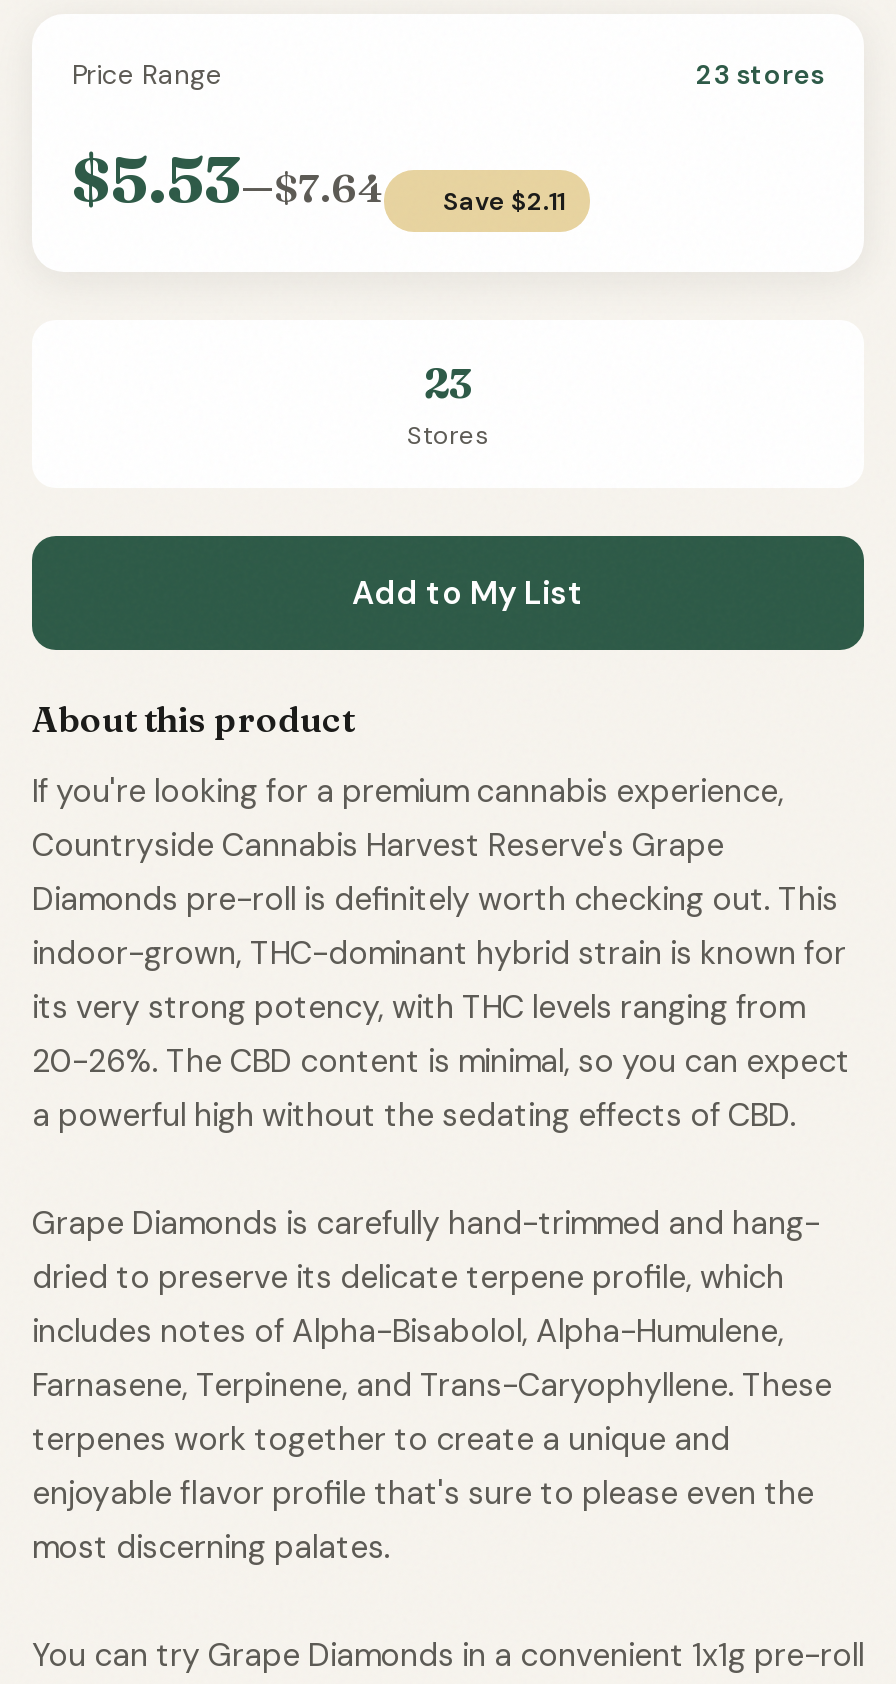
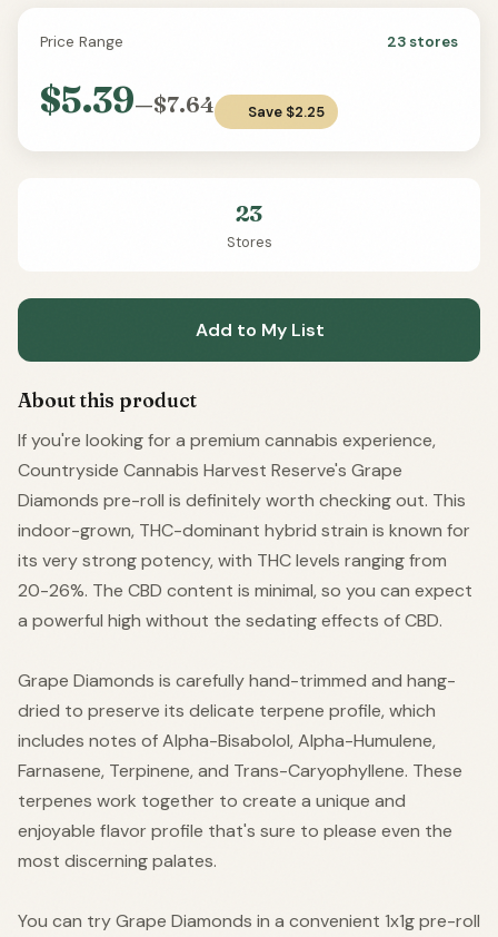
[72,139,384,217] $5.53—$7.64 -> [40,77,215,121] $5.39—$7.64
[443,183,565,217] Save $2.11 -> [247,102,324,121] Save $2.25

